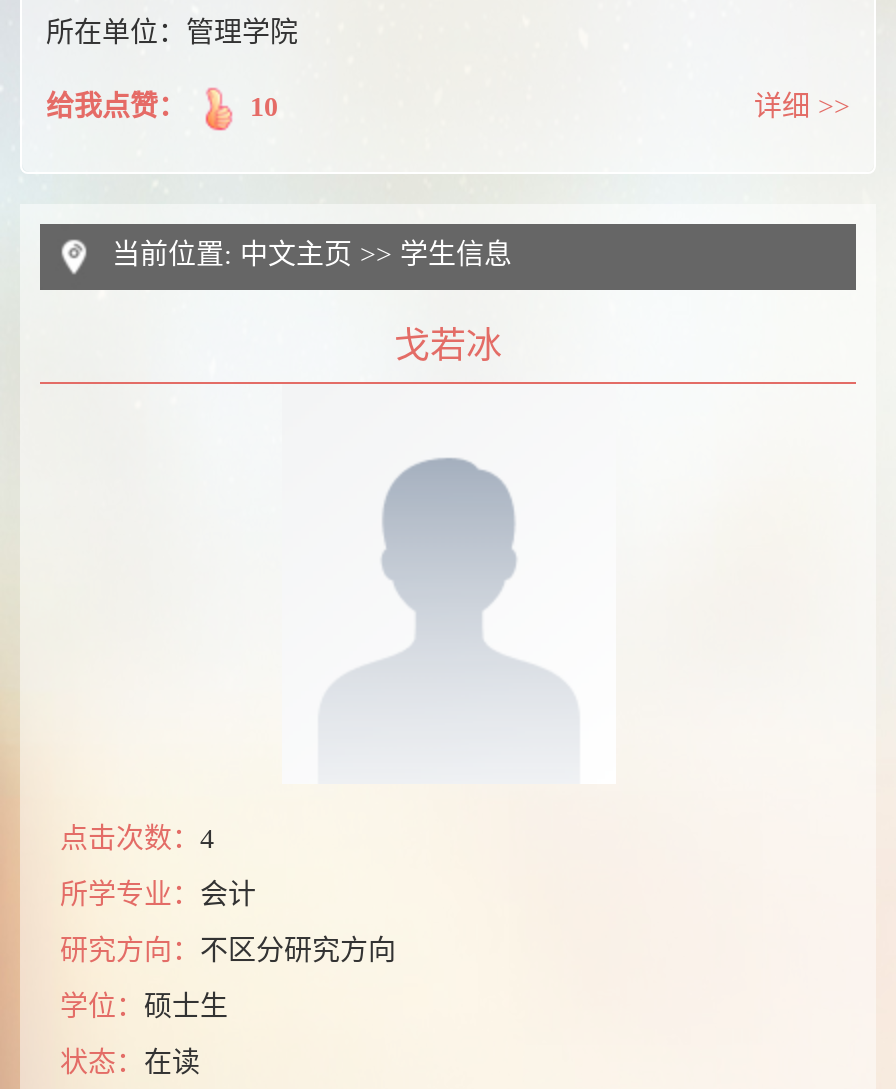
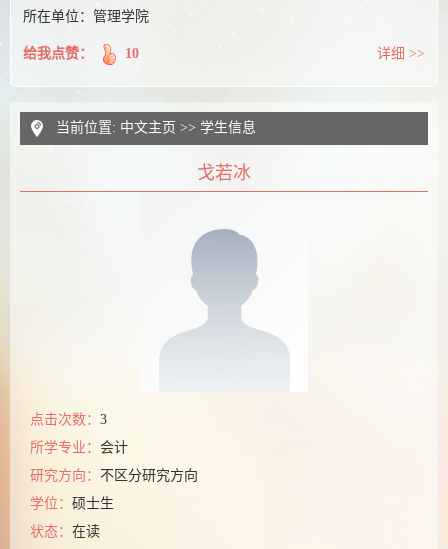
[60,824,214,854] 点击次数：4 -> [30,412,107,427] 点击次数：3

